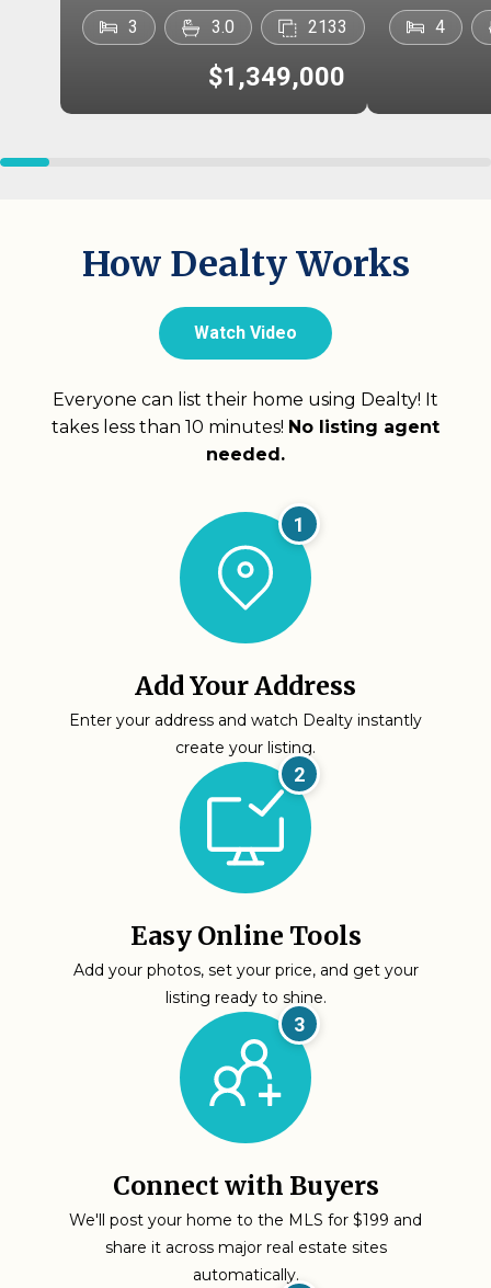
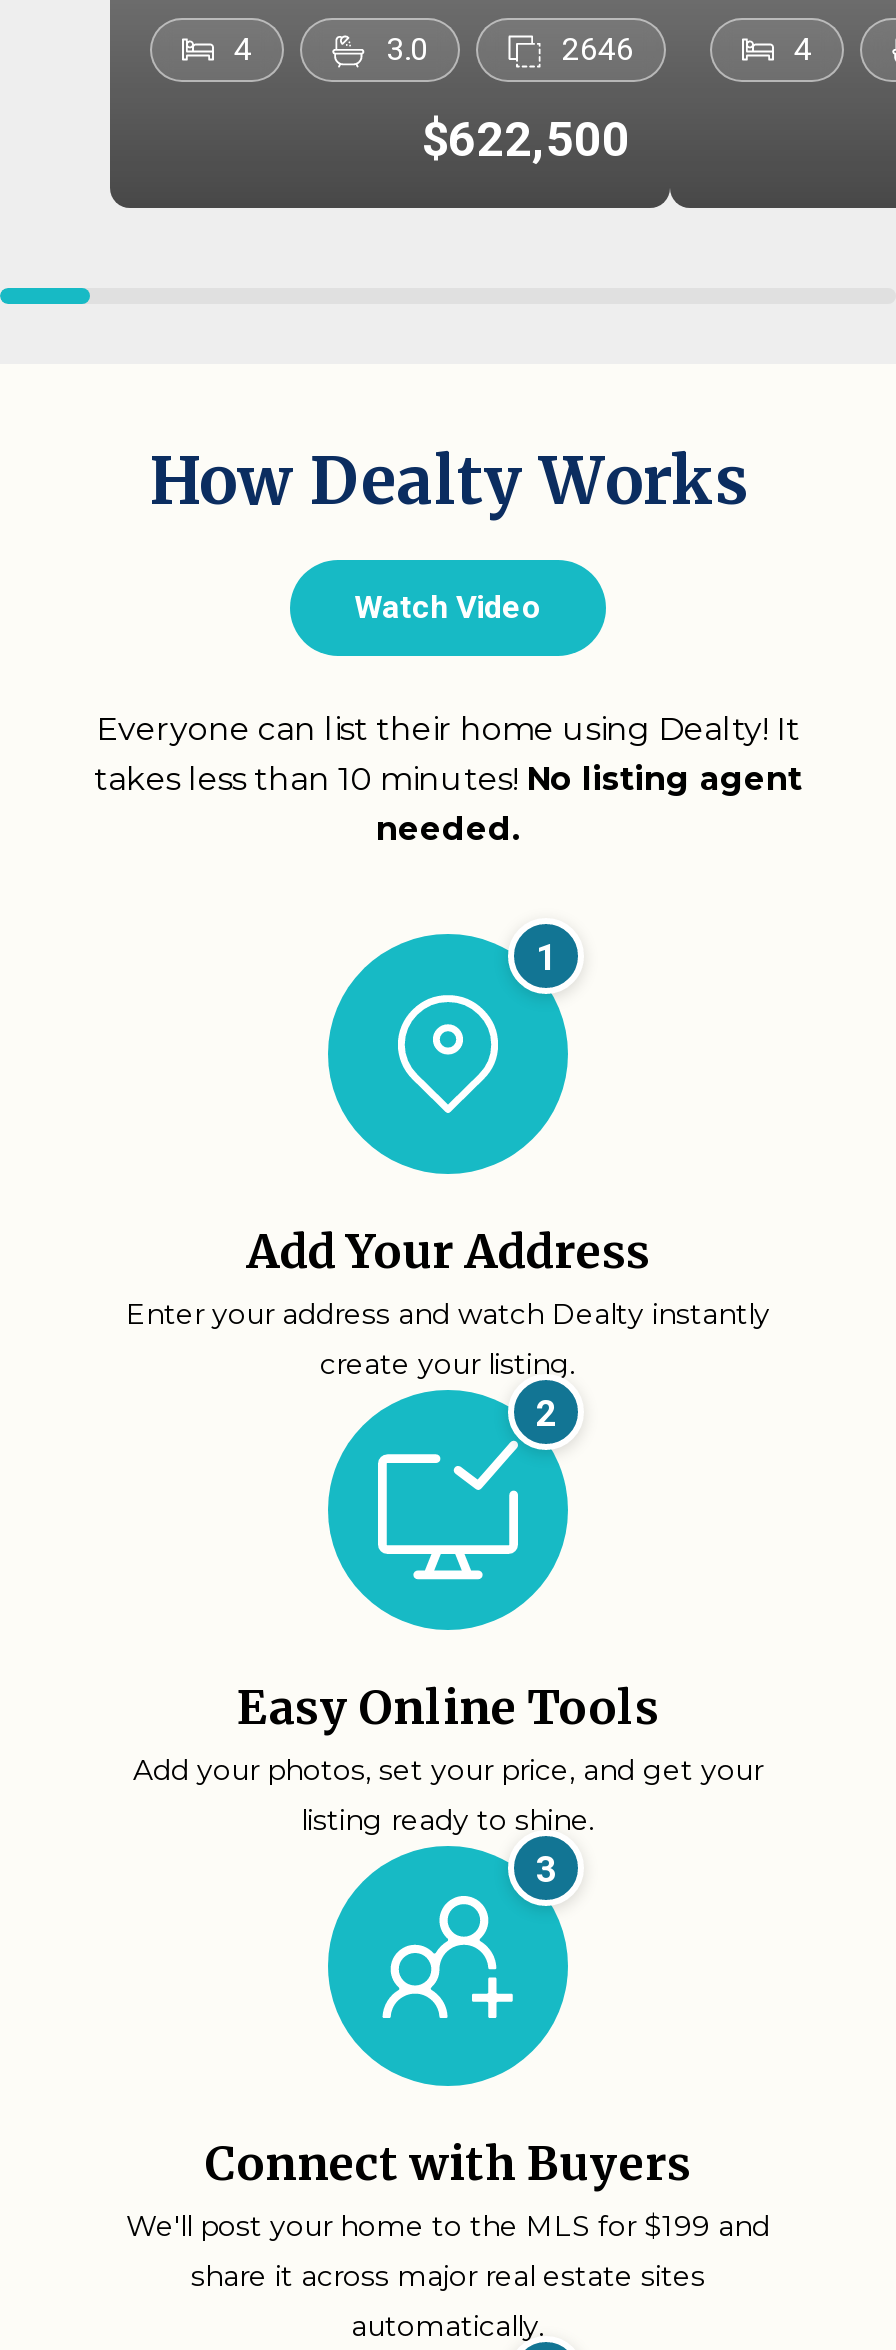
[128,16,138,37] 3 -> [234,30,252,68] 4
[308,16,347,37] 2133 -> [562,30,634,68] 2646
[208,61,345,92] $1,349,000 -> [422,112,630,168] $622,500

